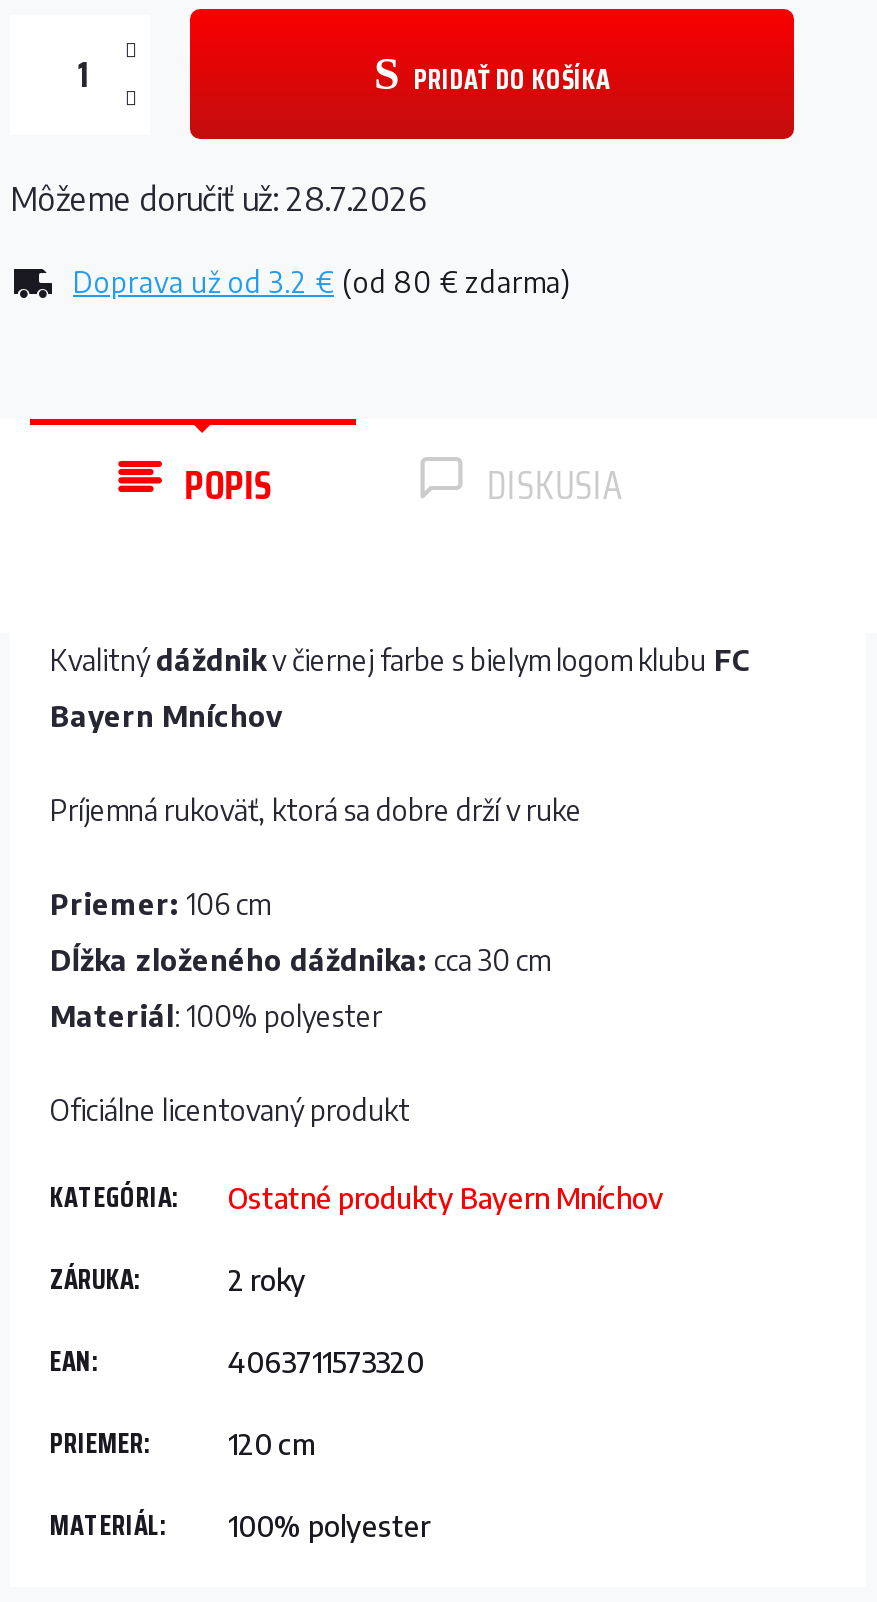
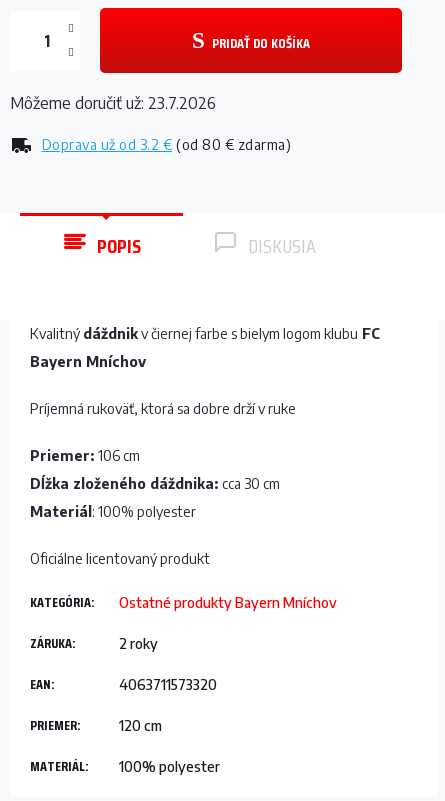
[10,179,426,219] Môžeme doručiť už: 28.7.2026 -> [10,93,216,113] Môžeme doručiť už: 23.7.2026

